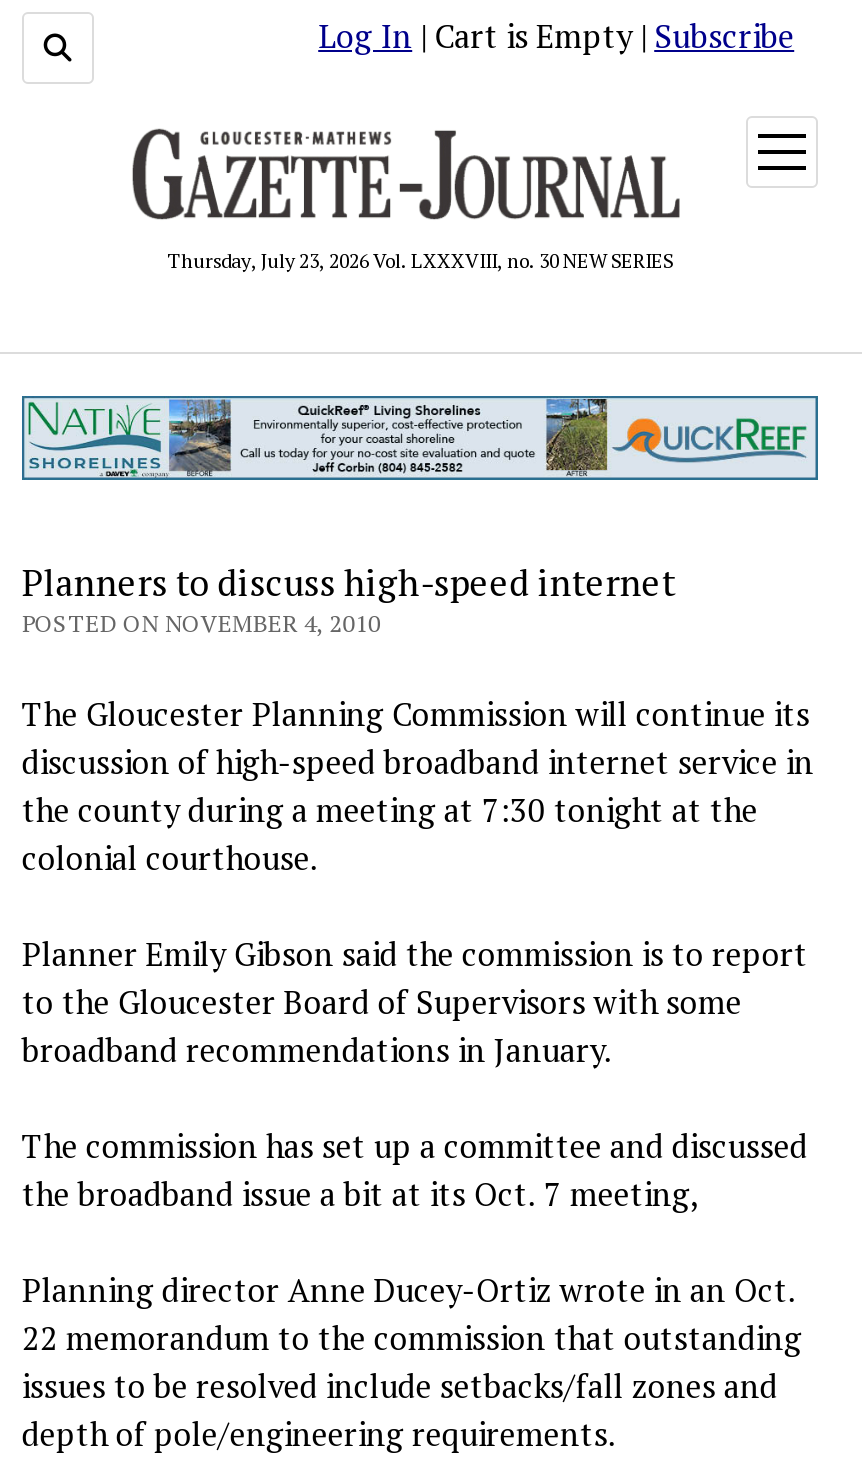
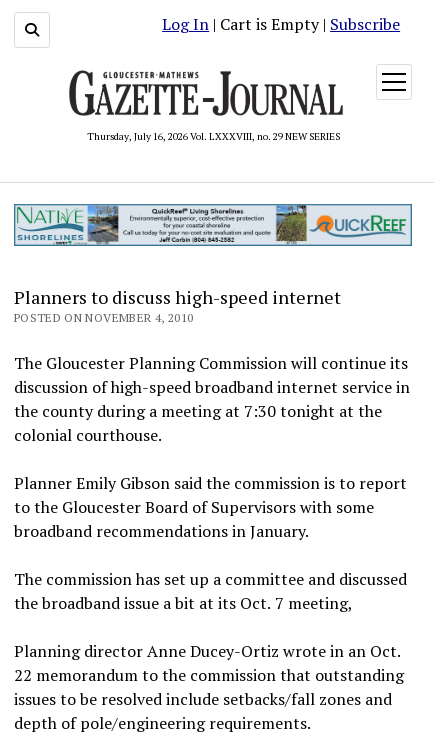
[167,248,673,274] Thursday, July 23, 2026 Vol. LXXXVIII, no. 30 NEW SERIES -> [86,130,339,143] Thursday, July 16, 2026 Vol. LXXXVIII, no. 29 NEW SERIES

